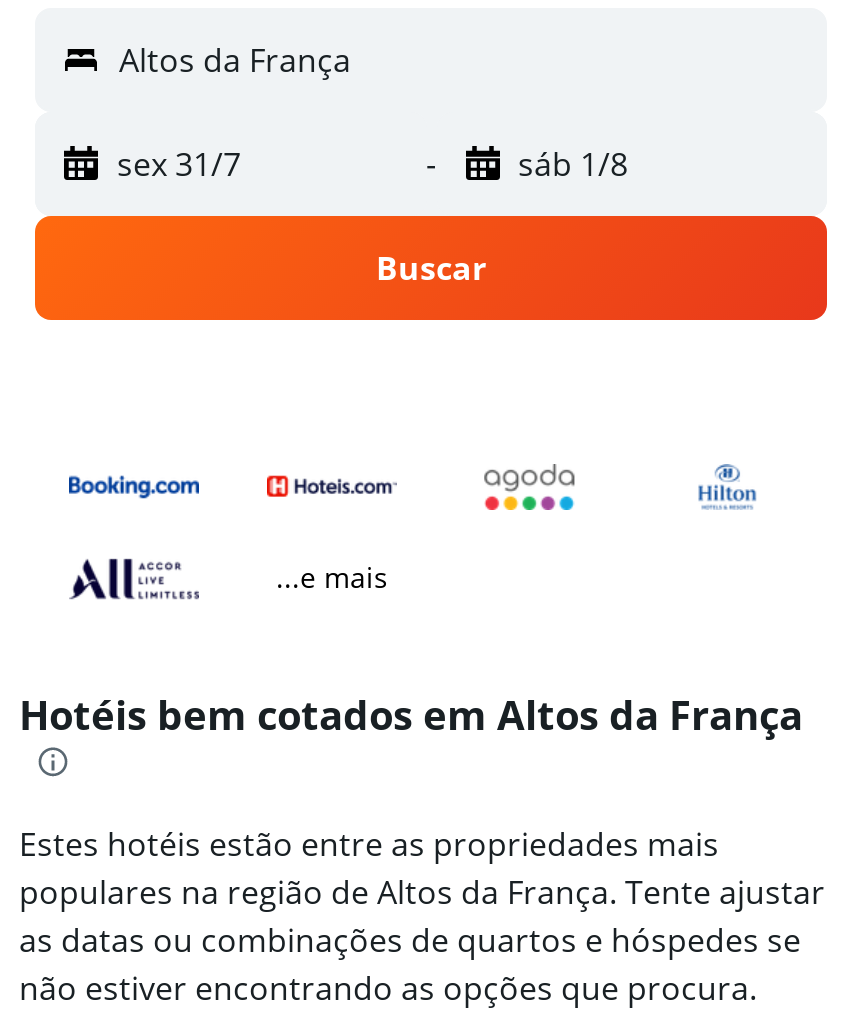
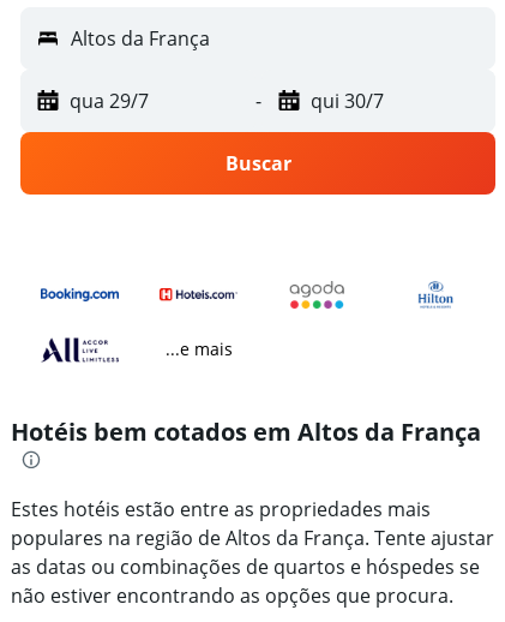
[117,142,241,186] sex 31/7 -> [70,88,149,114] qua 29/7
[518,142,628,186] sáb 1/8 -> [310,88,383,114] qui 30/7

